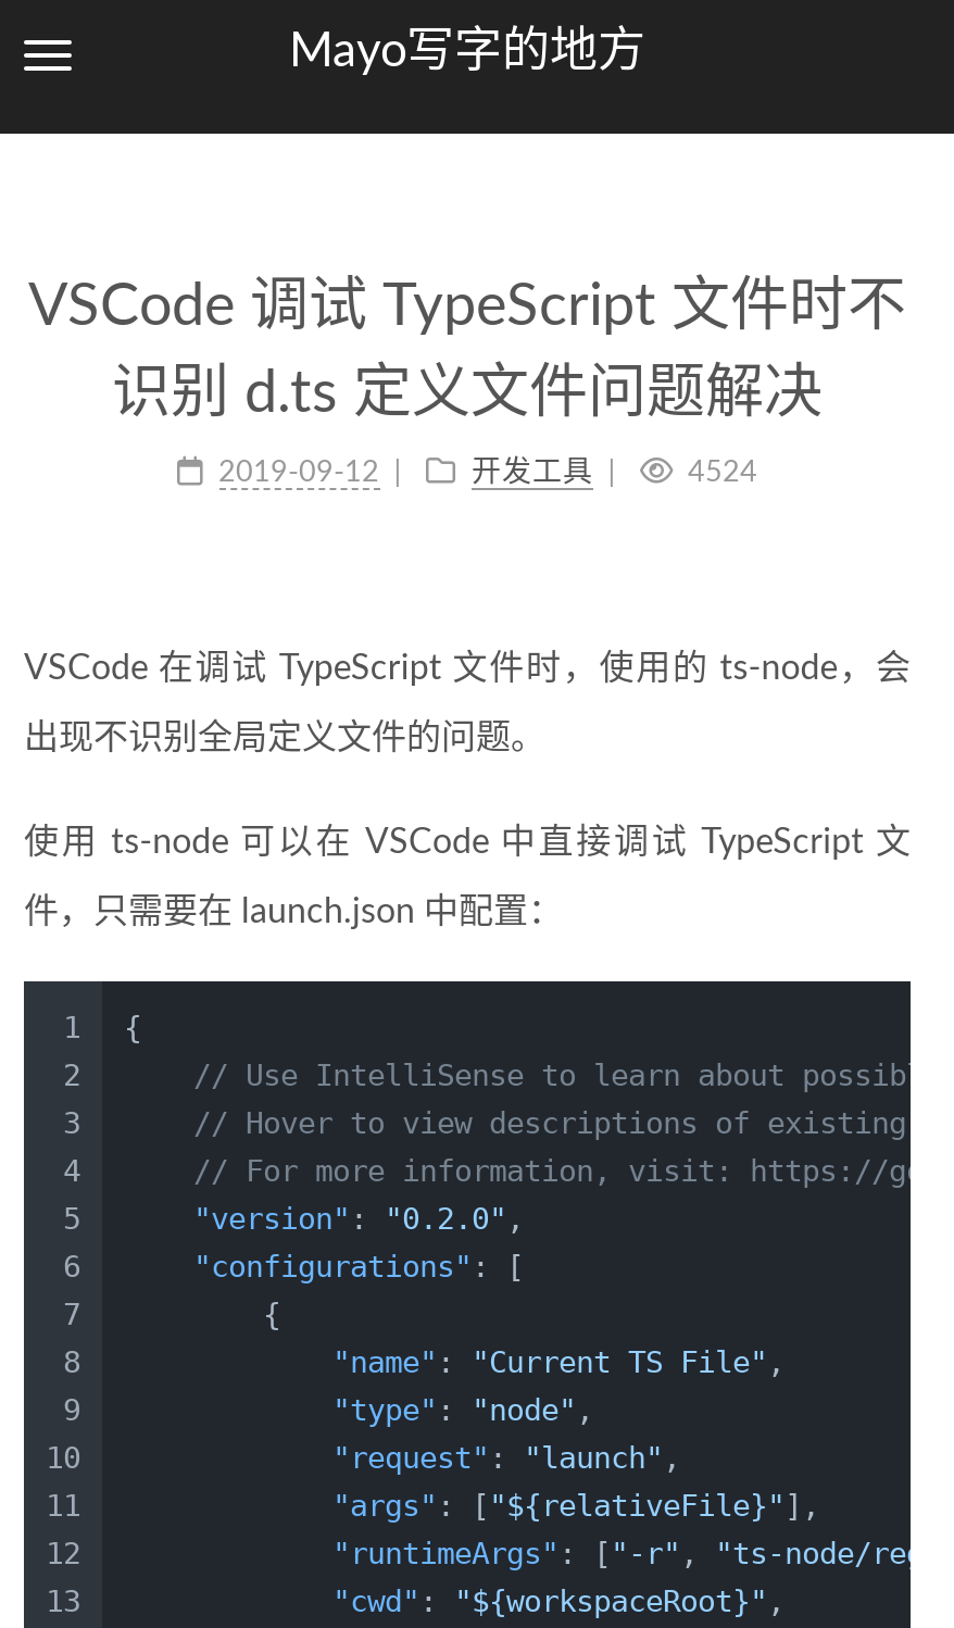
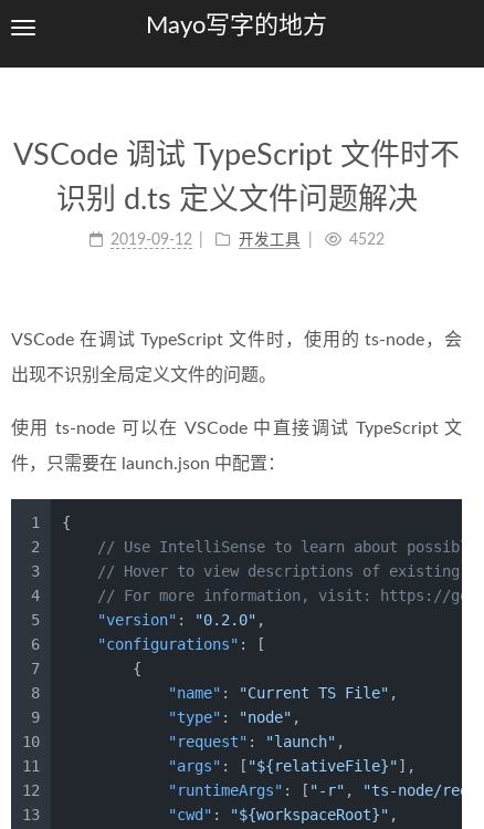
[688,458,757,488] 4524 -> [349,232,384,248] 4522

